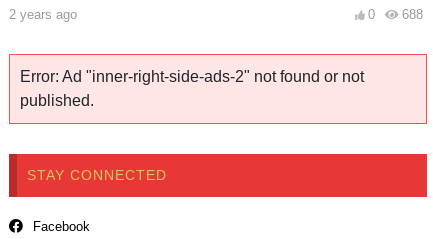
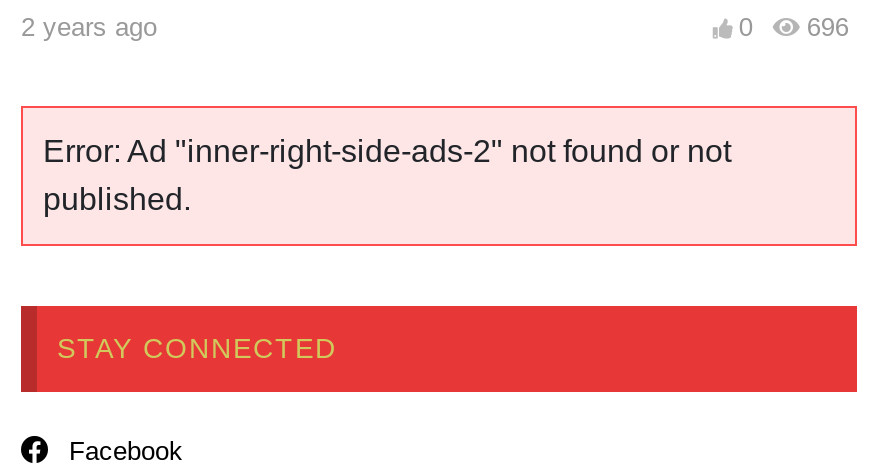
[368,7,423,22] 0 688 -> [739,12,849,42] 0 696

